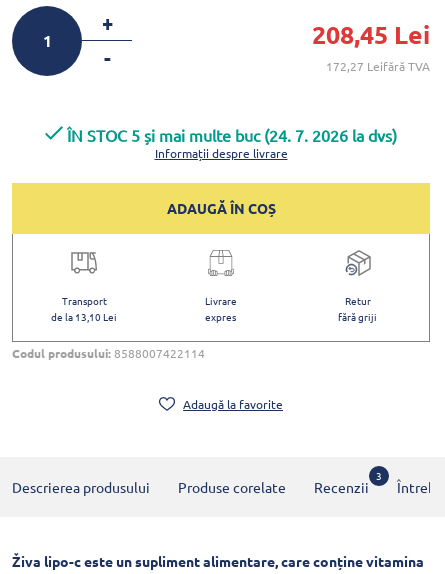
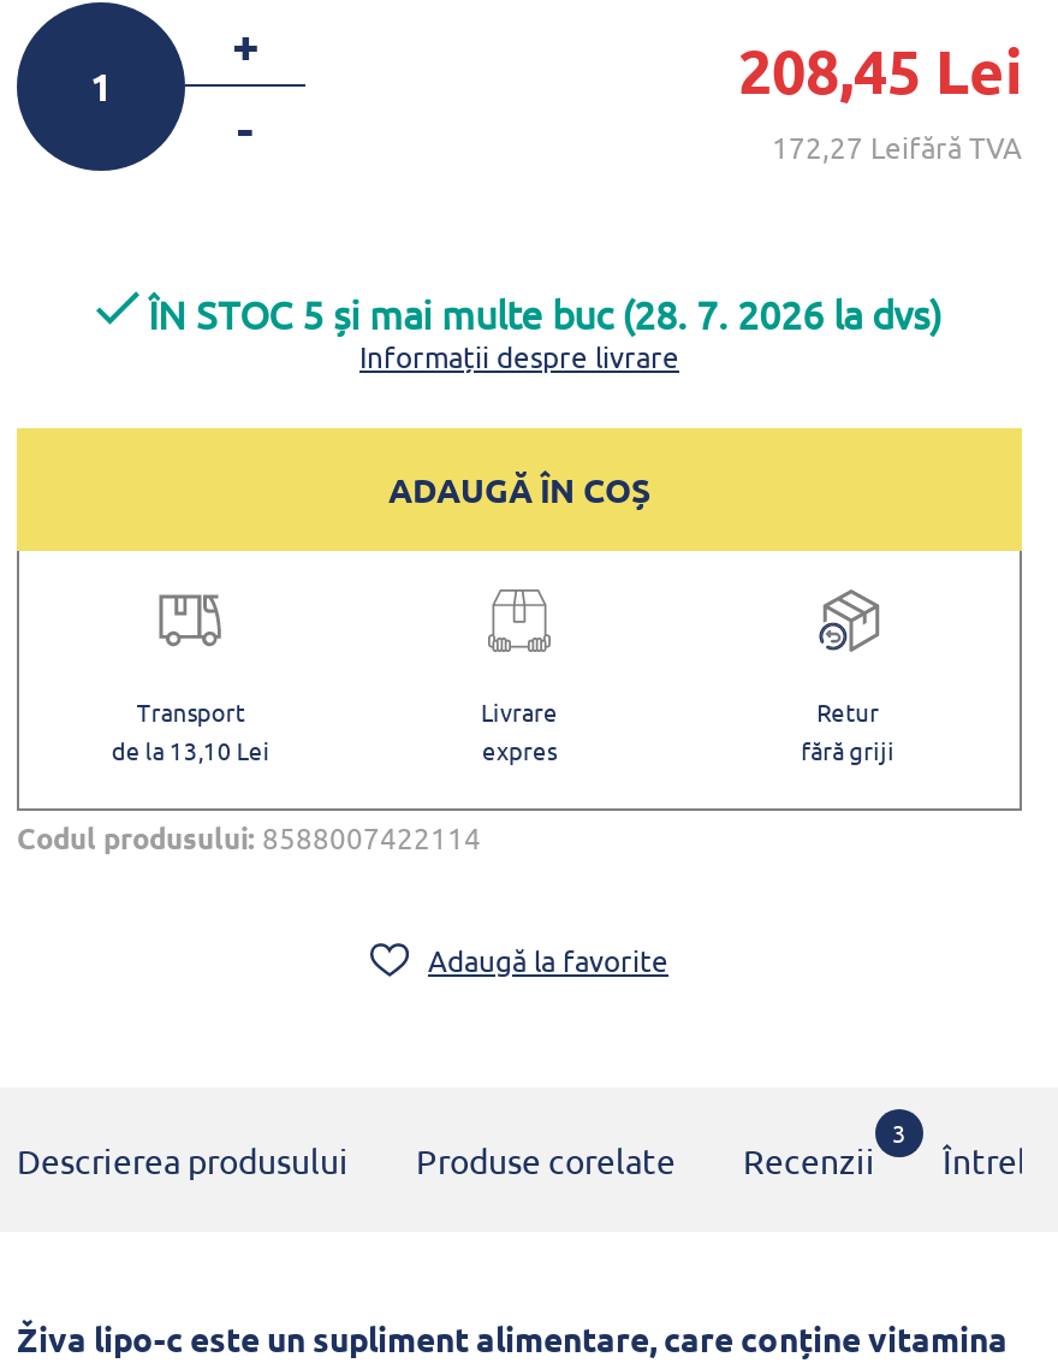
[67,125,397,145] ÎN STOC 5 și mai multe buc (24. 7. 2026 la dvs) -> [148,288,942,336] ÎN STOC 5 și mai multe buc (28. 7. 2026 la dvs)

